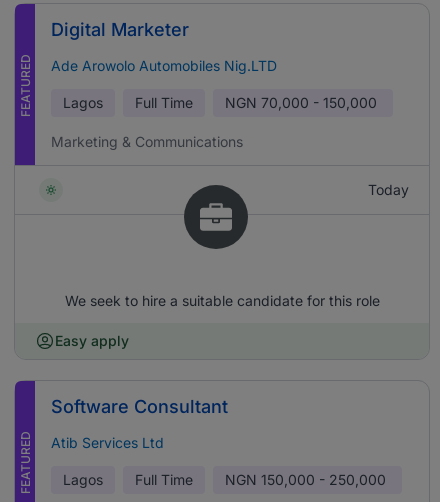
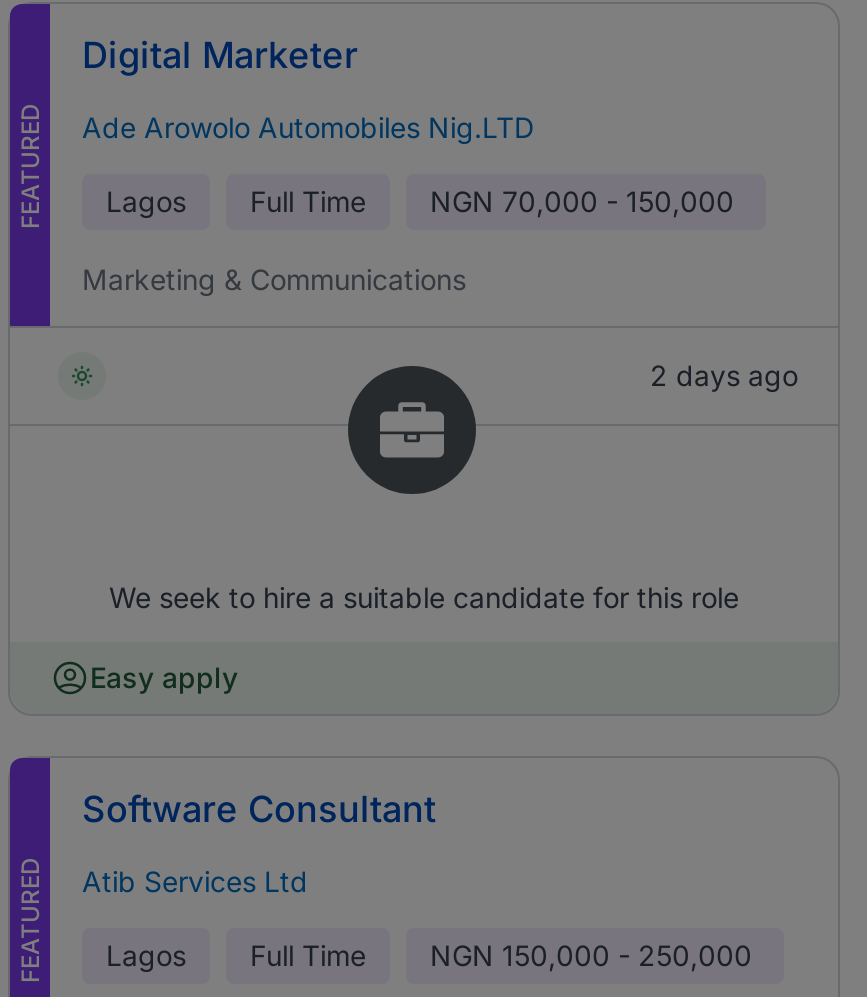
[368,181,409,198] Today -> [650,358,798,392] 2 days ago

